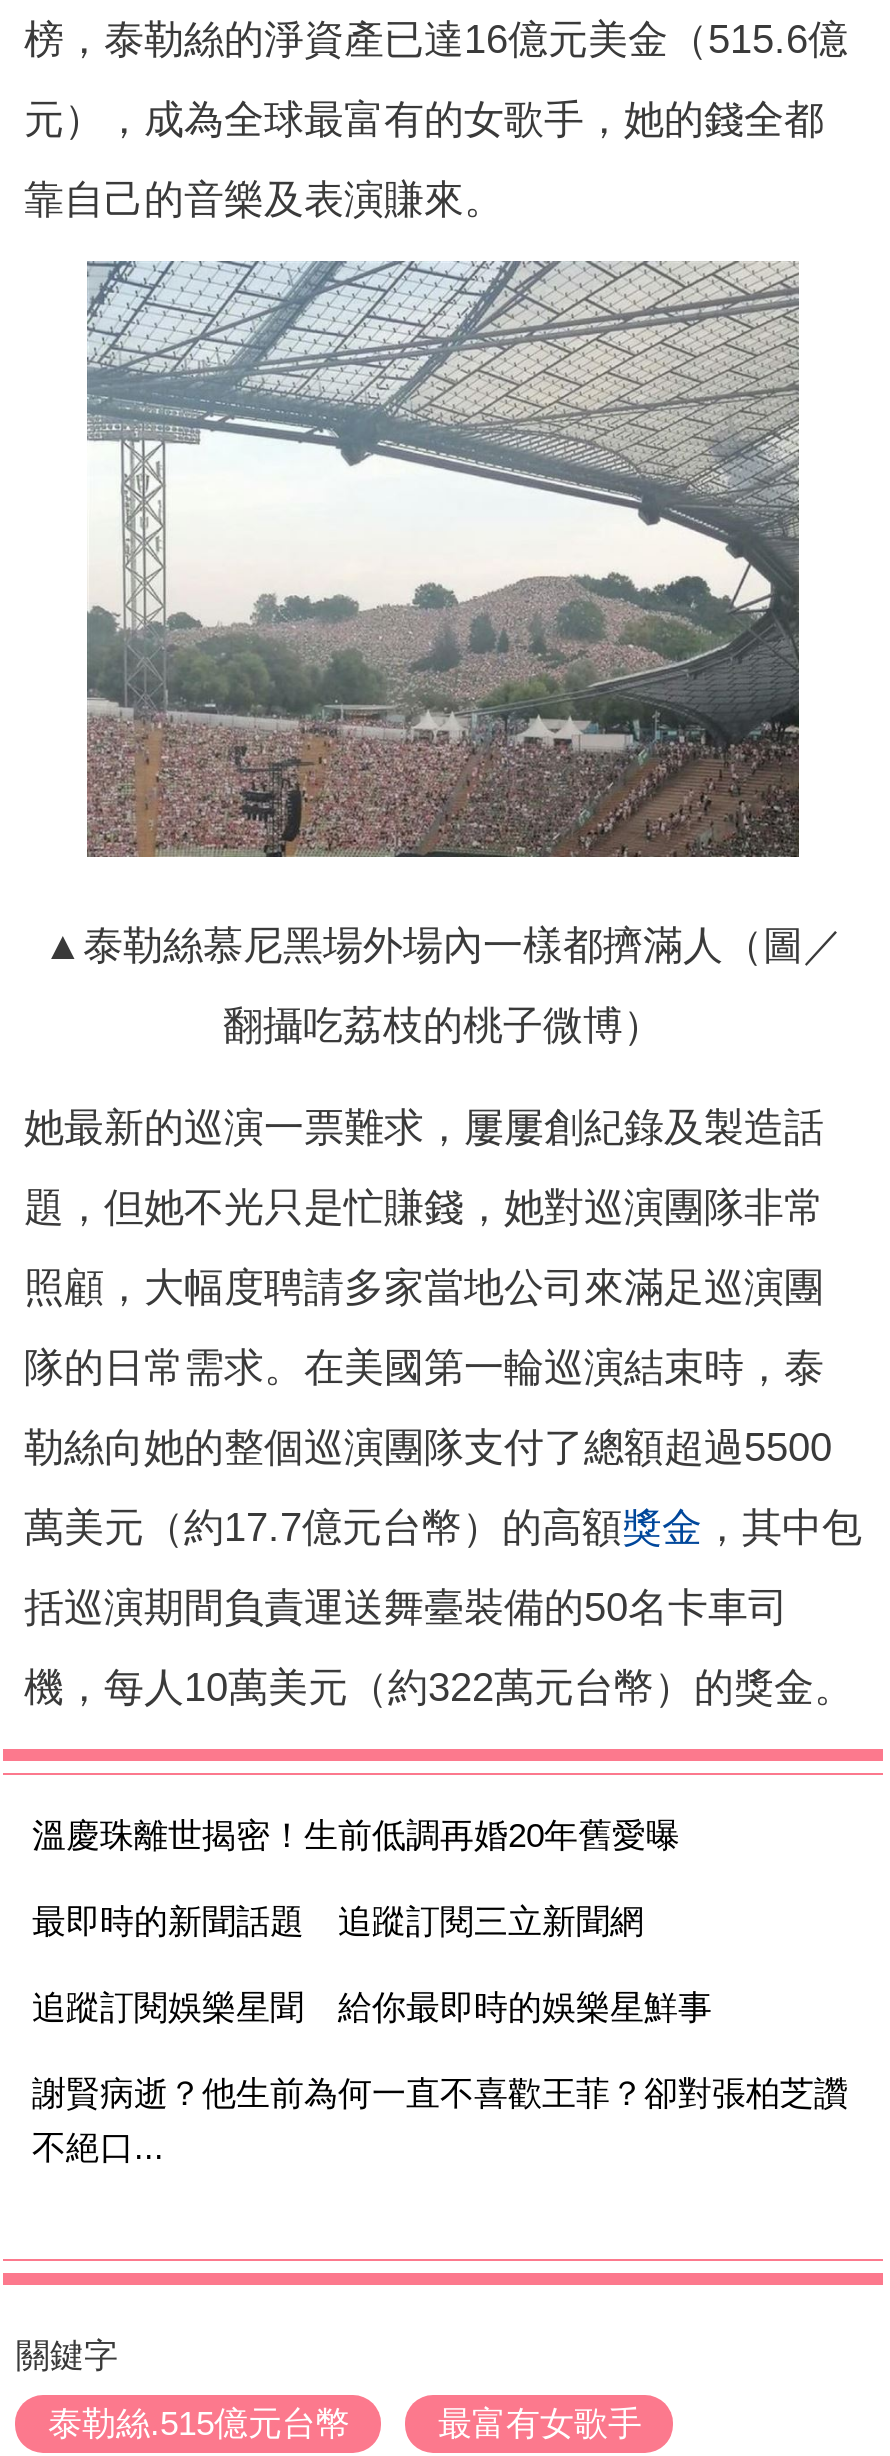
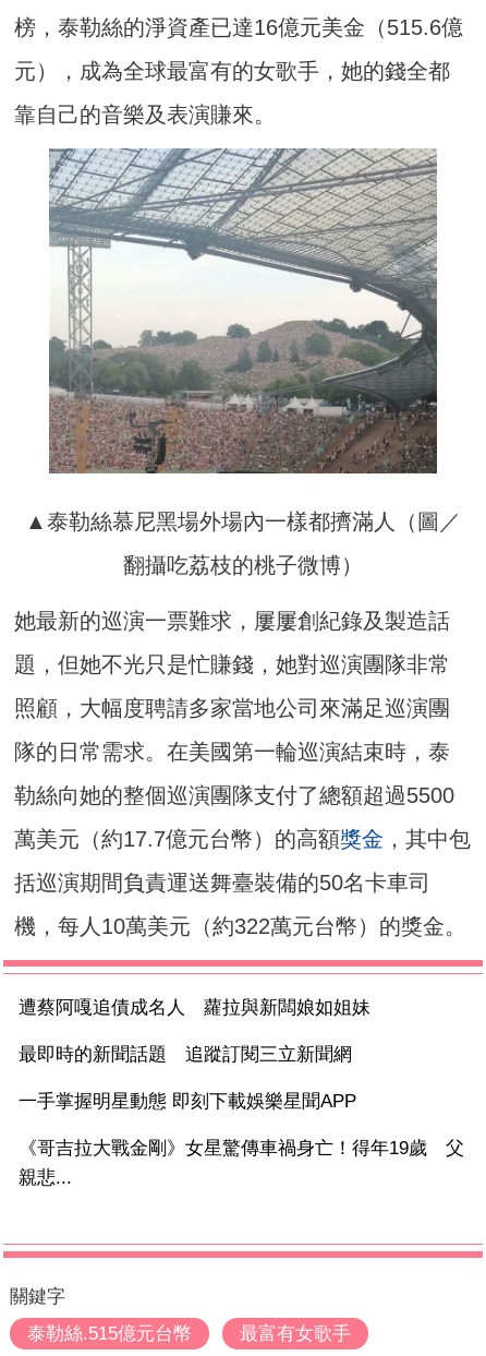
[32,1817,680,1855] 溫慶珠離世揭密！生前低調再婚20年舊愛曝 -> [19,997,371,1018] 遭蔡阿嘎追債成名人 蘿拉與新闆娘如姐妹
[32,1989,712,2027] 追蹤訂閱娛樂星聞 給你最即時的娛樂星鮮事 -> [19,1091,357,1112] 一手掌握明星動態 即刻下載娛樂星聞APP
[32,2075,848,2167] 謝賢病逝？他生前為何一直不喜歡王菲？卻對張柏芝讚 | 不絕口... -> [19,1138,465,1188] 《哥吉拉大戰金剛》女星驚傳車禍身亡！得年19歲 父 | 親悲...

